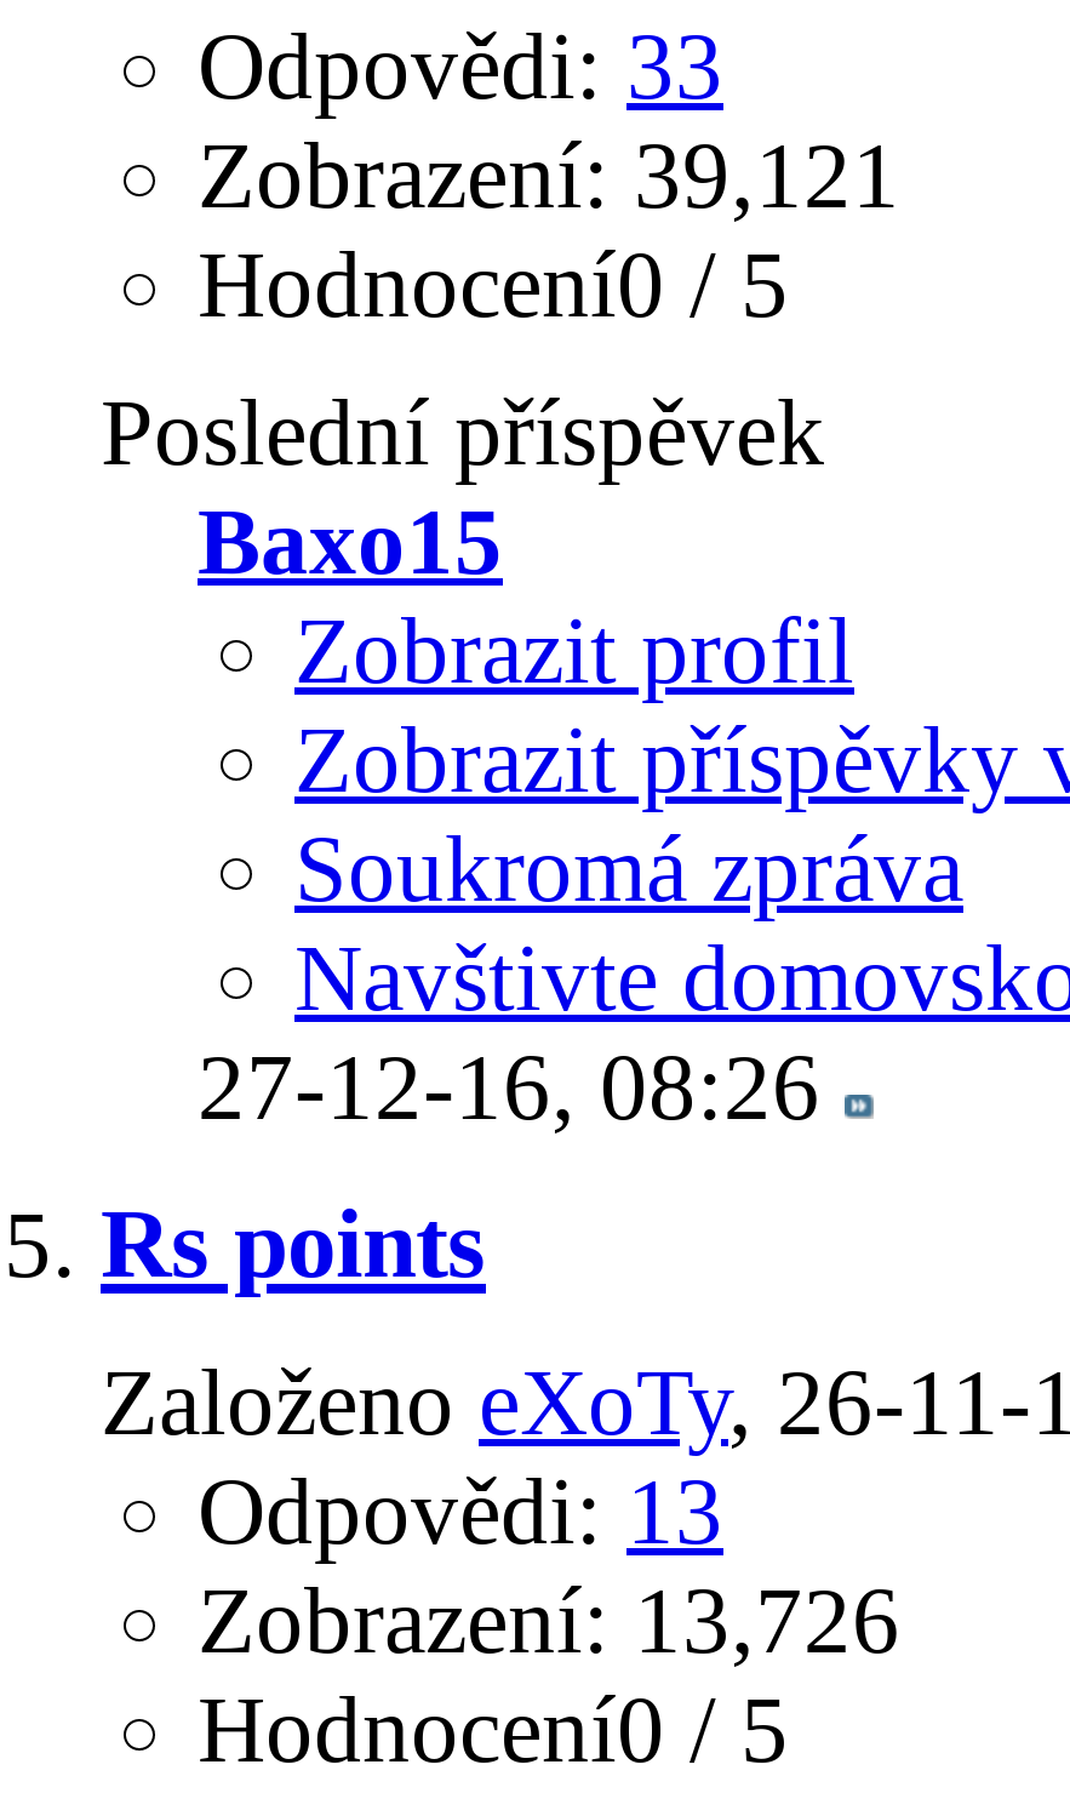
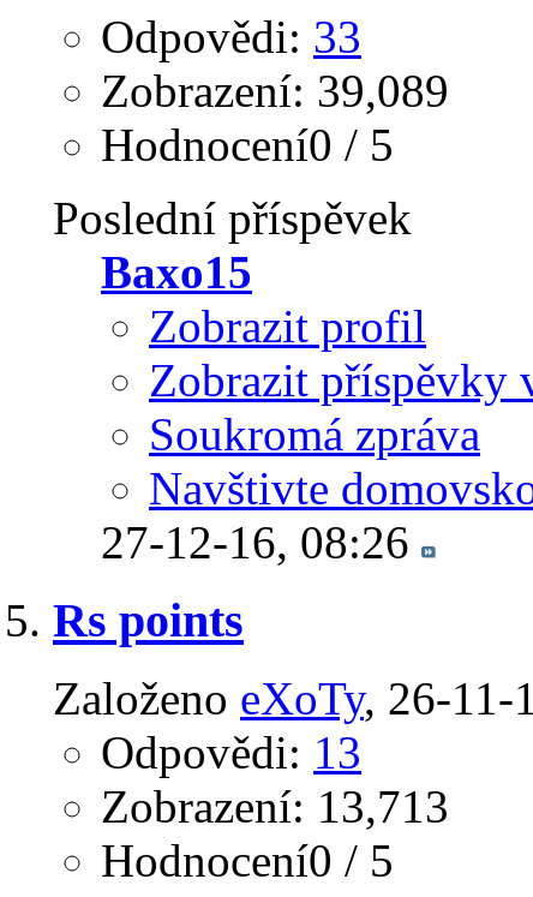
[198,123,900,227] Zobrazení: 39,121 -> [101,65,449,117] Zobrazení: 39,089
[198,1567,900,1671] Zobrazení: 13,726 -> [101,780,449,832] Zobrazení: 13,713

